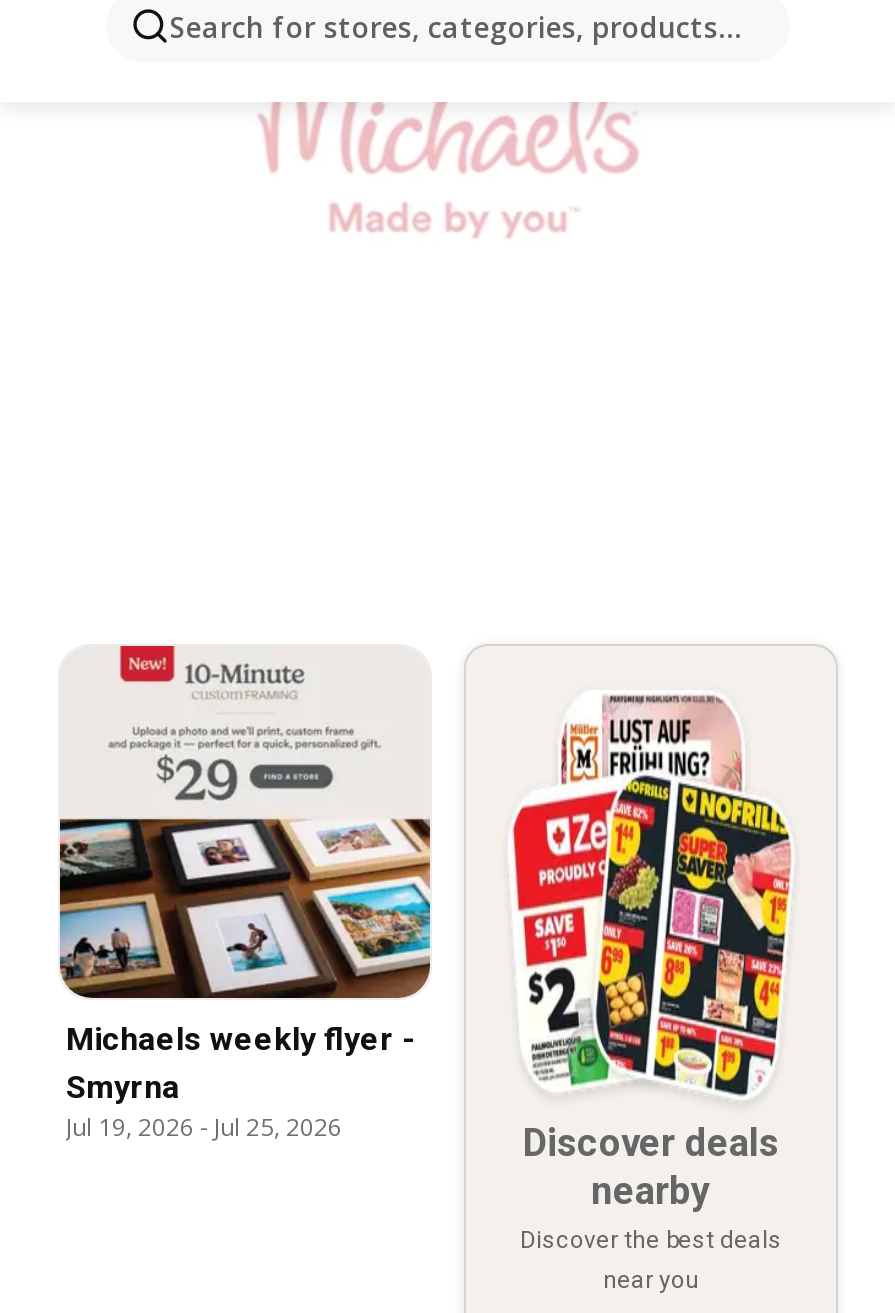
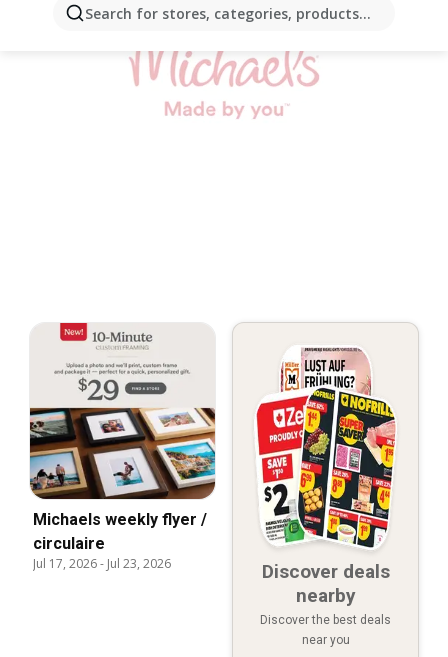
[66,1020,414,1144] Michaels weekly flyer - | Smyrna | Jul 19, 2026 - Jul 25, 2026 -> [33,510,207,572] Michaels weekly flyer / | circulaire | Jul 17, 2026 - Jul 23, 2026

